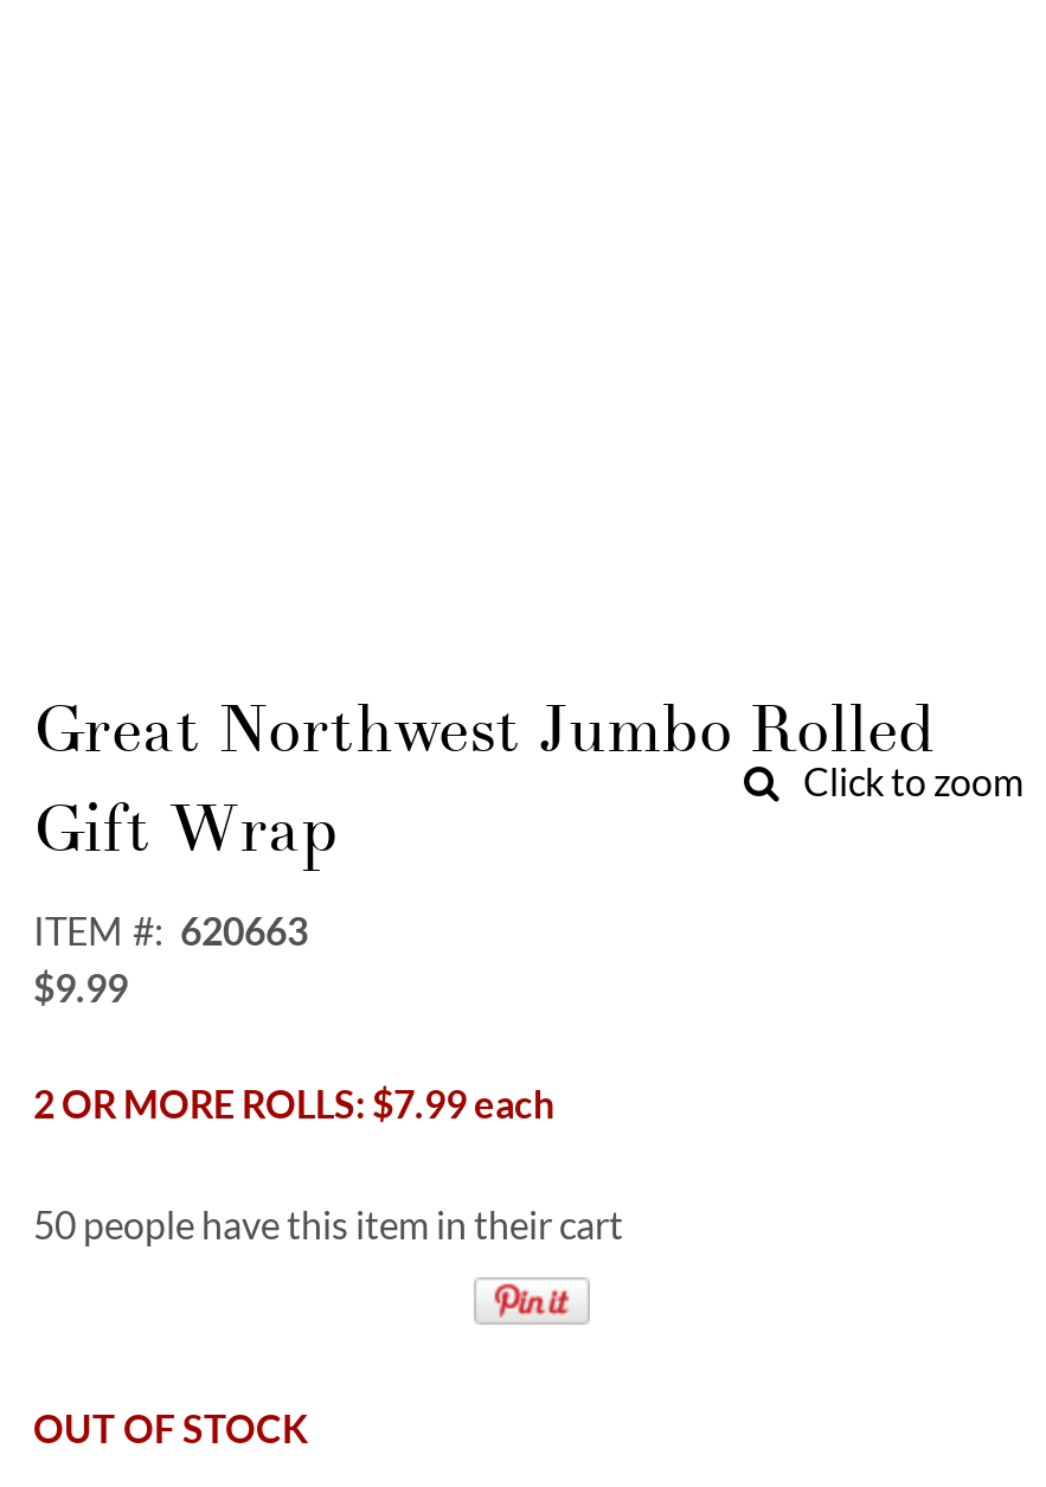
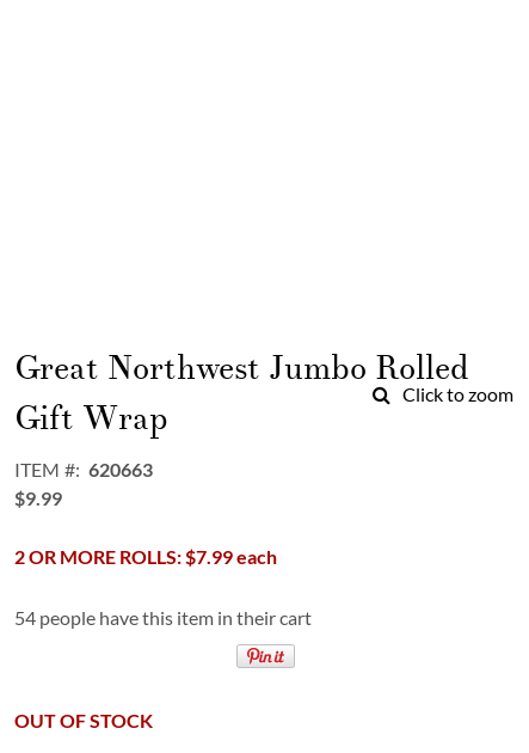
[33,1201,623,1246] 50 people have this item in their cart -> [14,606,312,629] 54 people have this item in their cart

